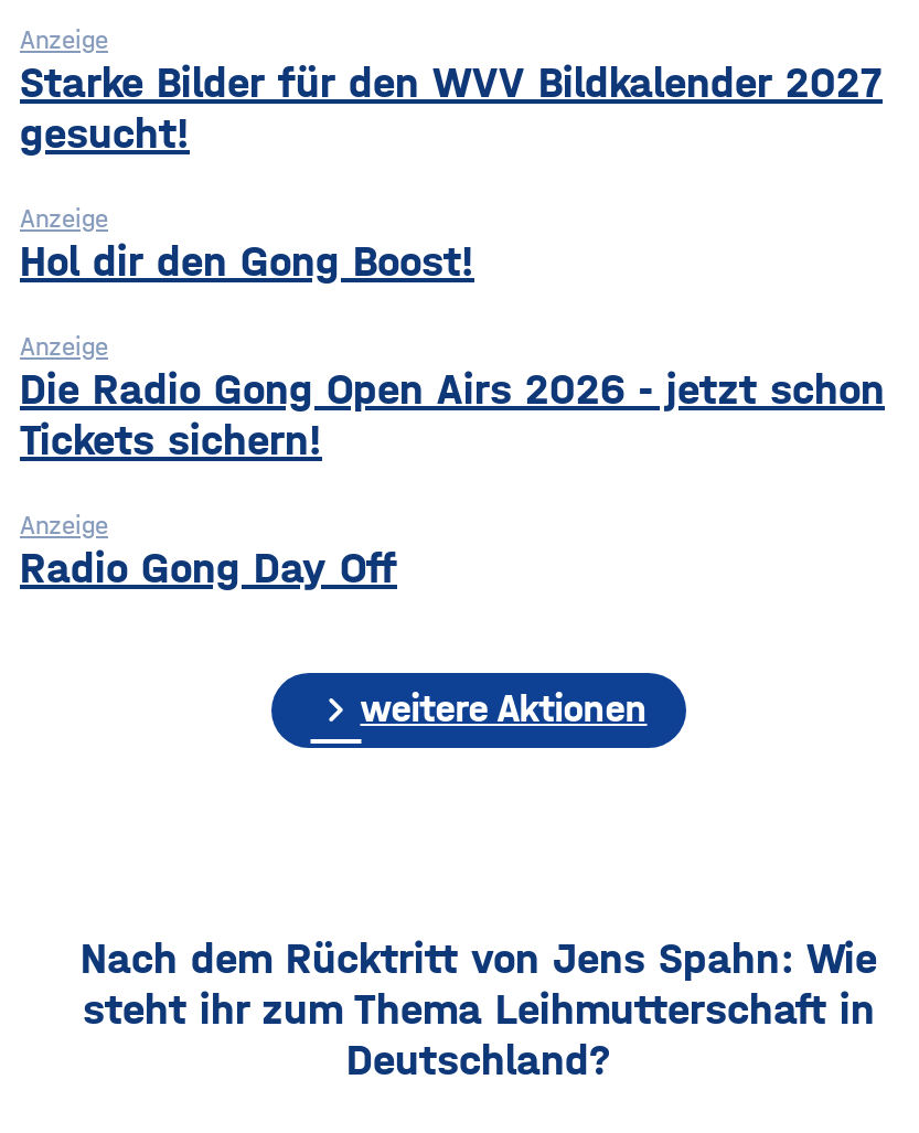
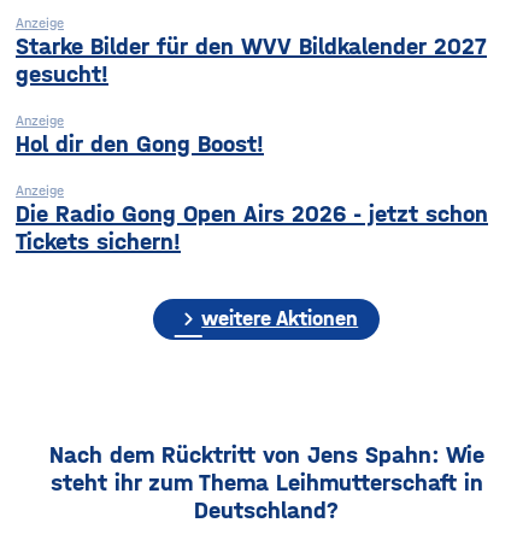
[20,509,397,592] Anzeige | Radio Gong Day Off -> none

